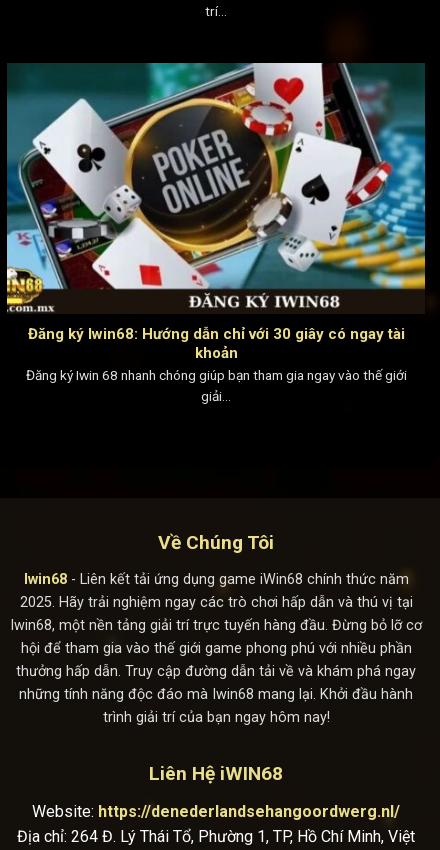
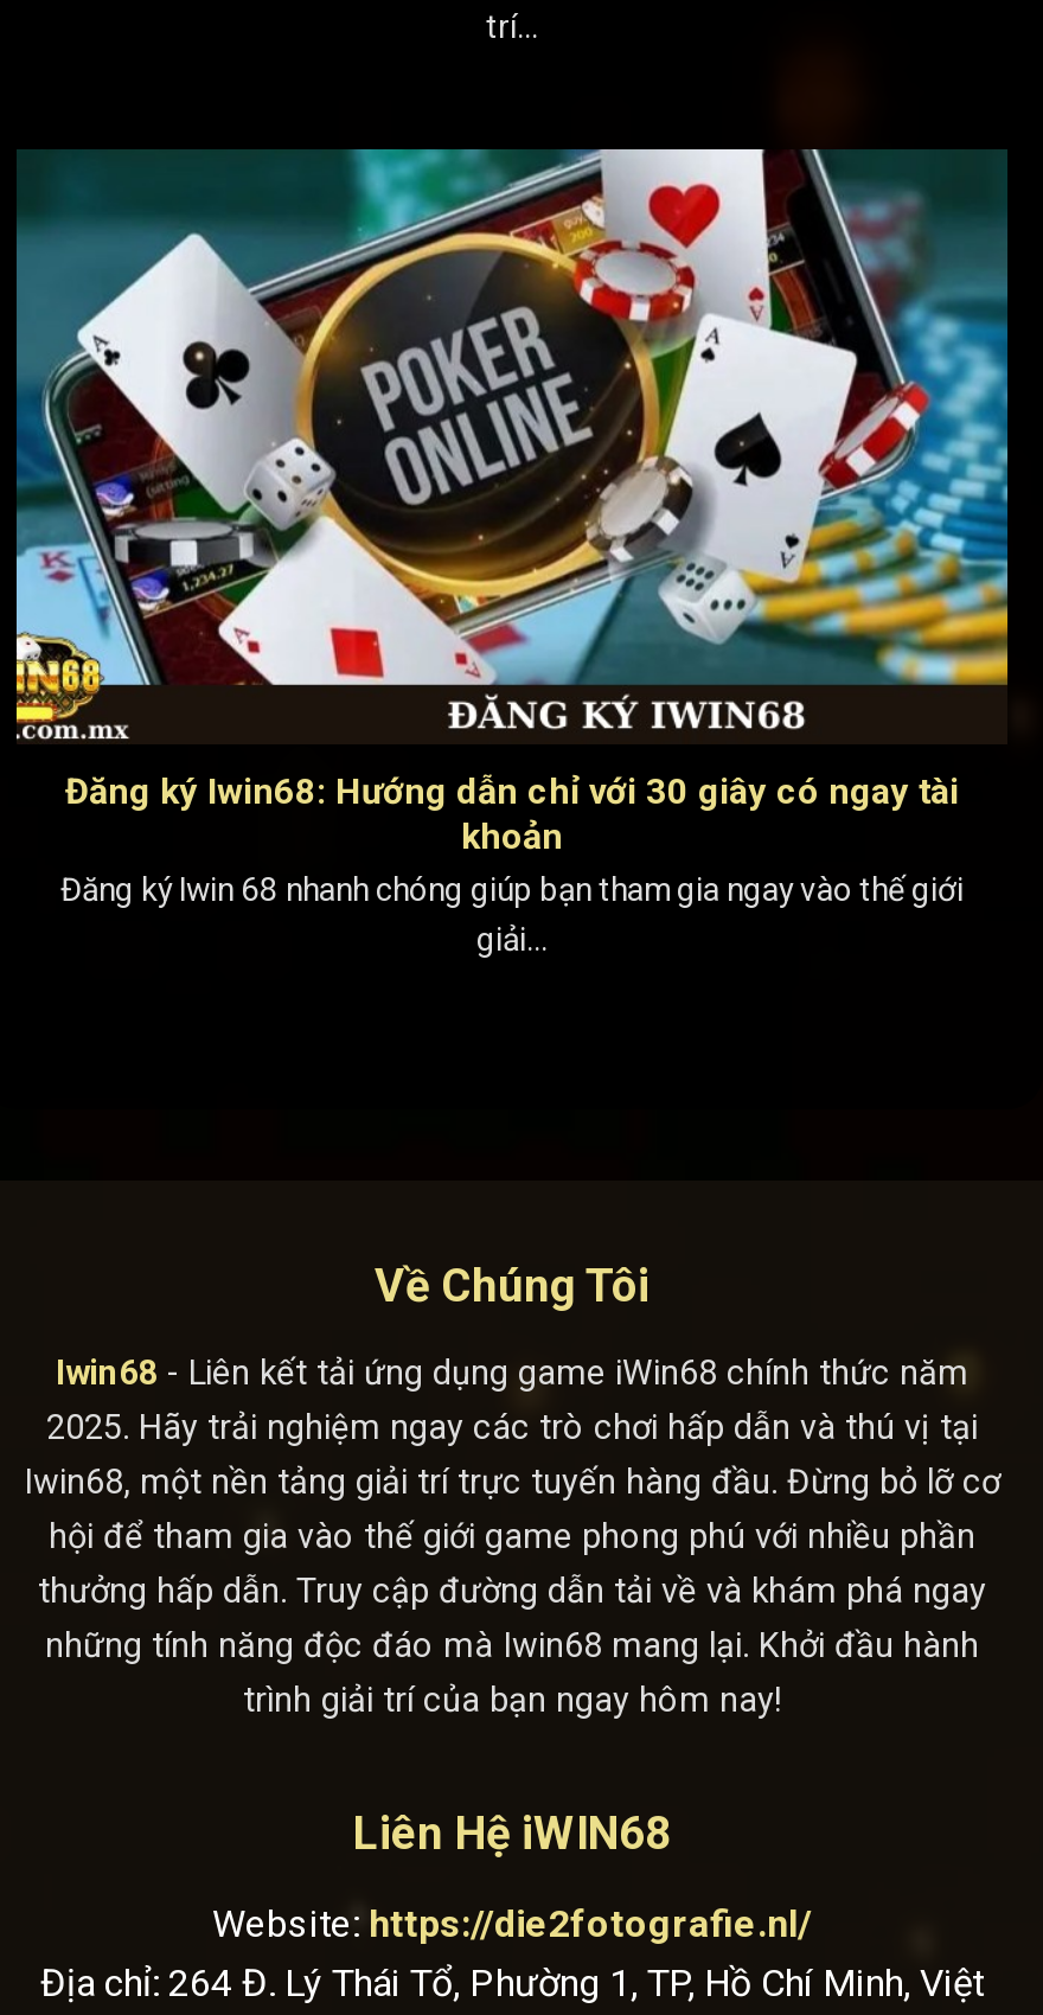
[32,802,400,821] Website: https://denederlandsehangoordwerg.nl/ -> [212,1901,812,1946] Website: https://die2fotografie.nl/

